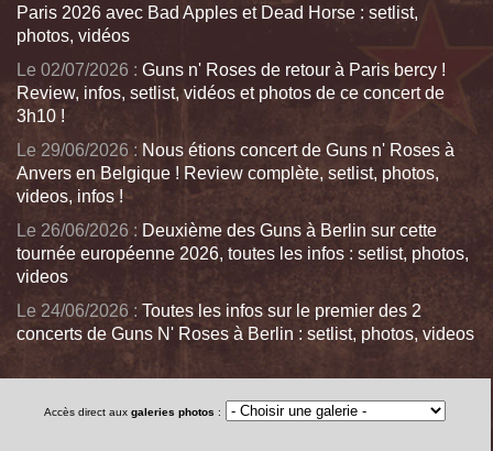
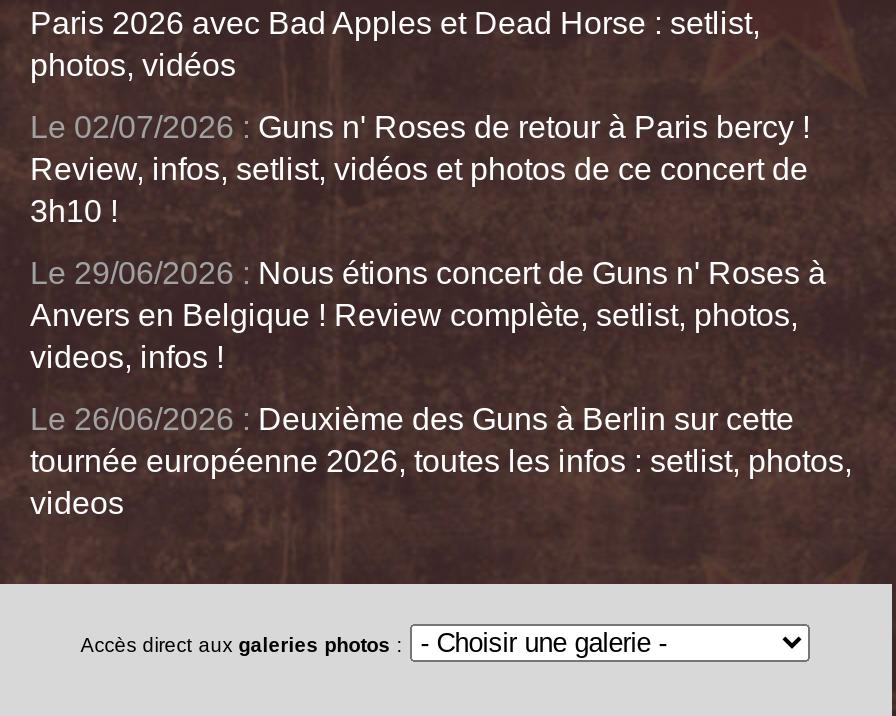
[17,301,474,343] Le 24/06/2026 : Toutes les infos sur le premier des 2 | concerts de Guns N' Roses à Berlin : setlist, photos, videos -> none

